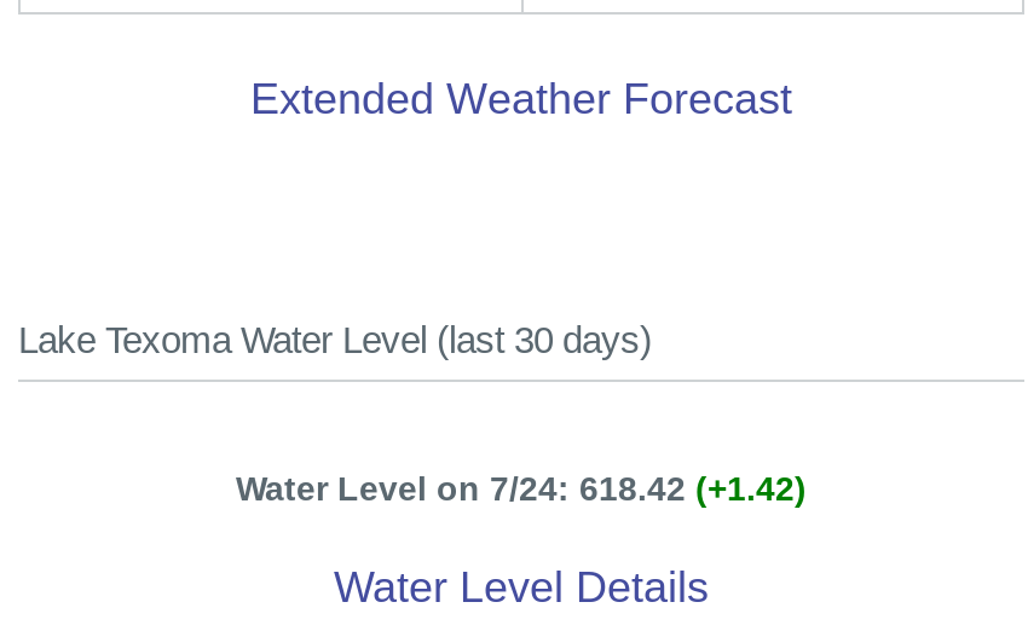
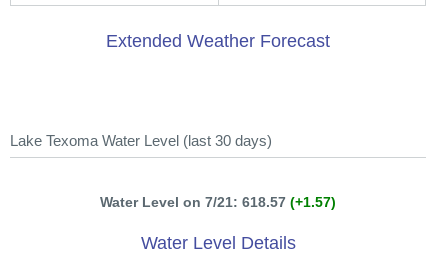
[236,470,807,508] Water Level on 7/24: 618.42 (+1.42) -> [100,194,336,210] Water Level on 7/21: 618.57 (+1.57)

